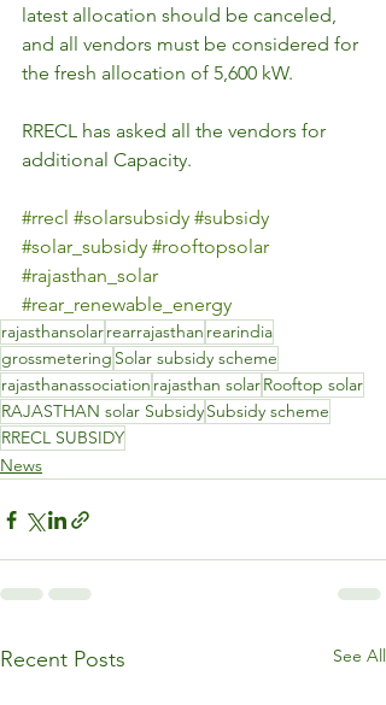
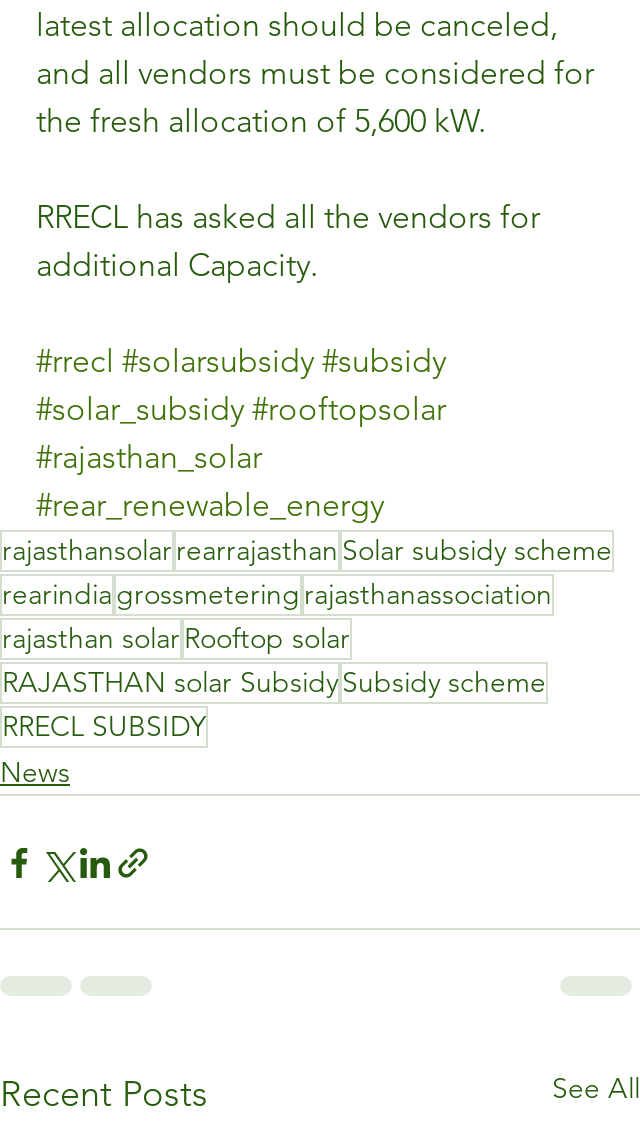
[1,321,363,395] rajasthansolar rearrajasthan rearindia | grossmetering Solar subsidy scheme | rajasthanassociation rajasthan solar Rooftop solar -> [2,532,612,656] rajasthansolar rearrajasthan Solar subsidy scheme | rearindia grossmetering rajasthanassociation | rajasthan solar Rooftop solar

